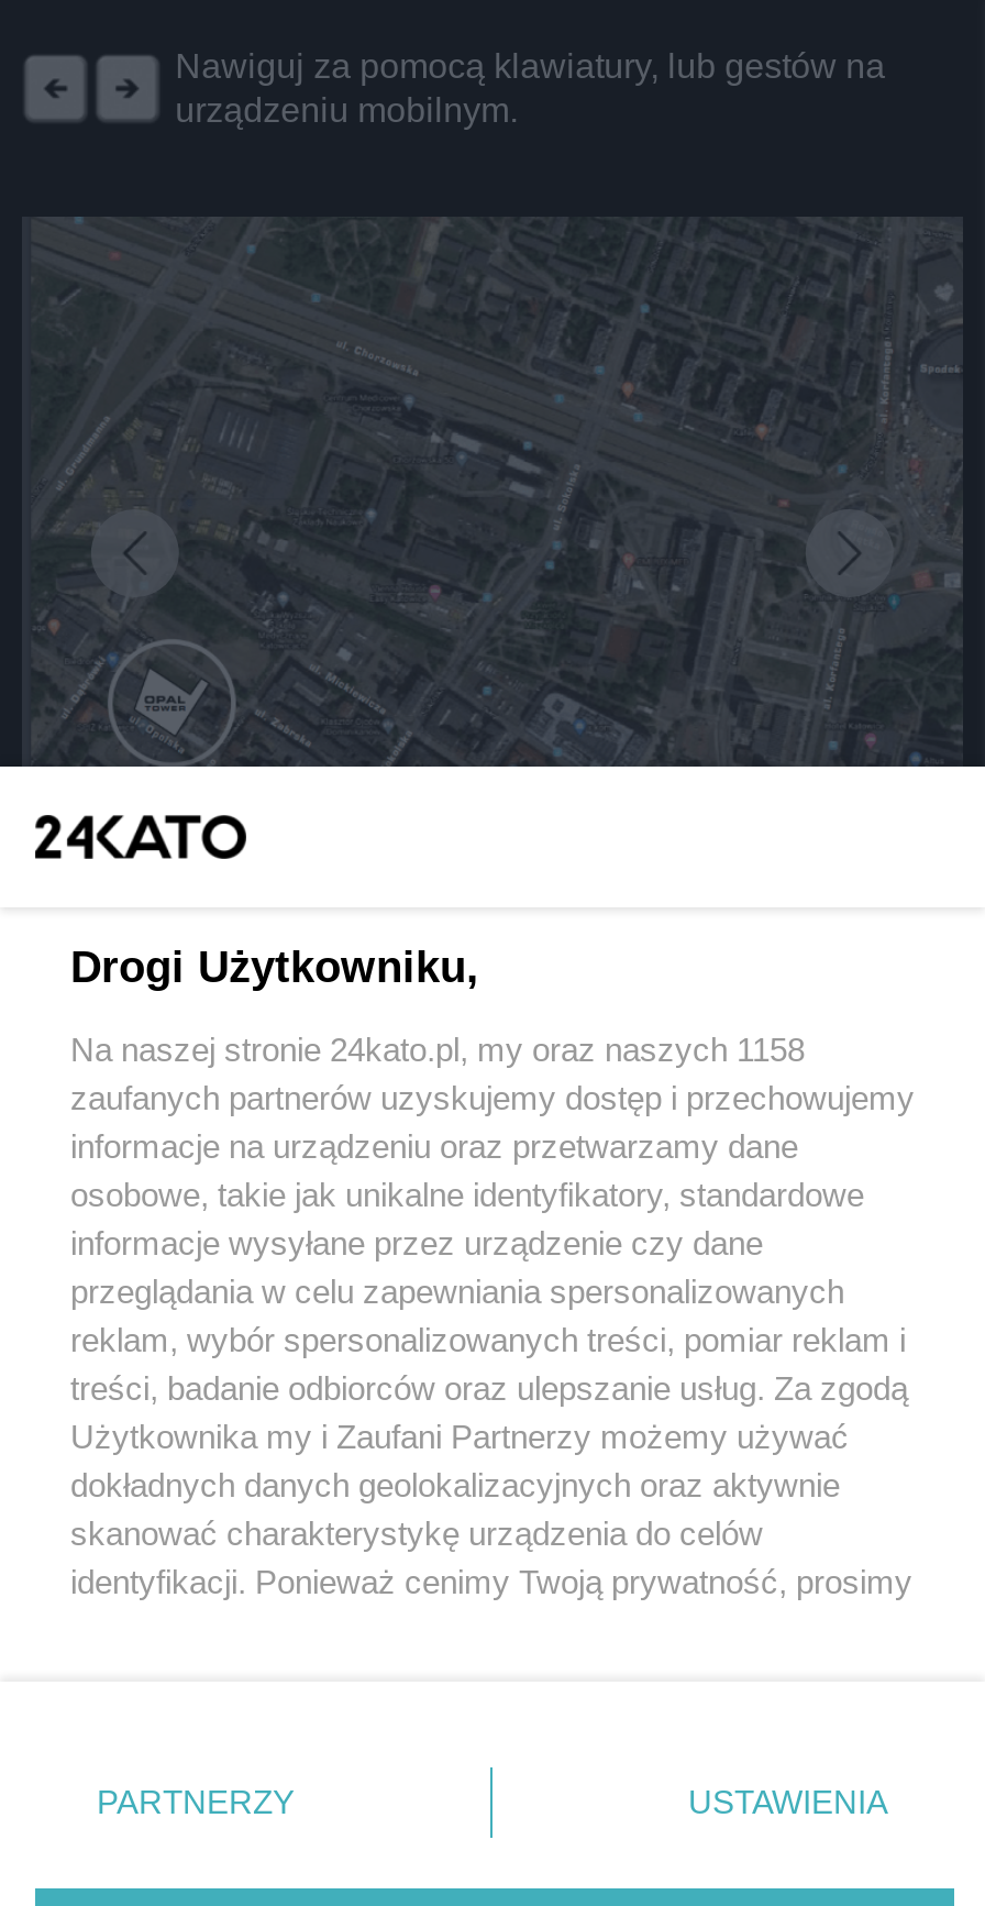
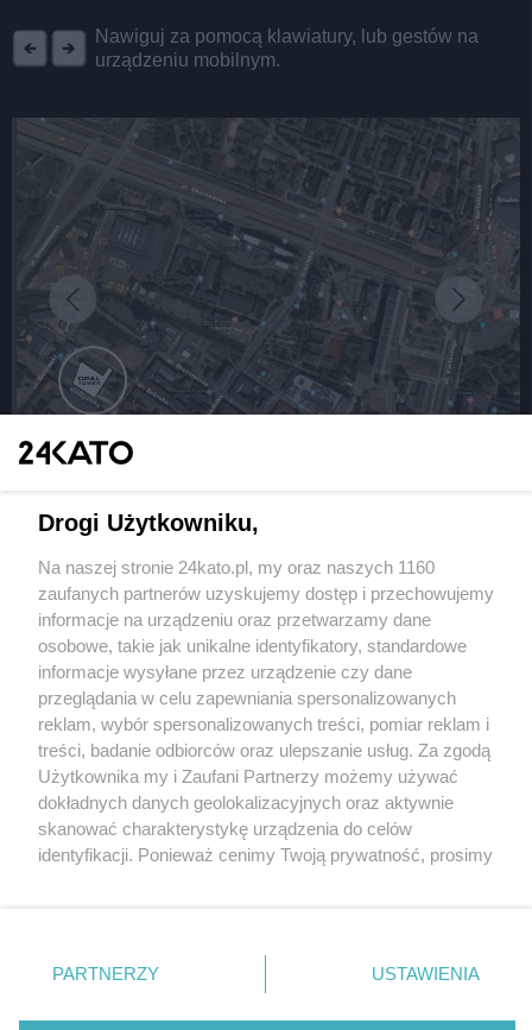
[70,1031,805,1068] Na naszej stronie 24kato.pl, my oraz naszych 1158 -> [38,557,435,577] Na naszej stronie 24kato.pl, my oraz naszych 1160

